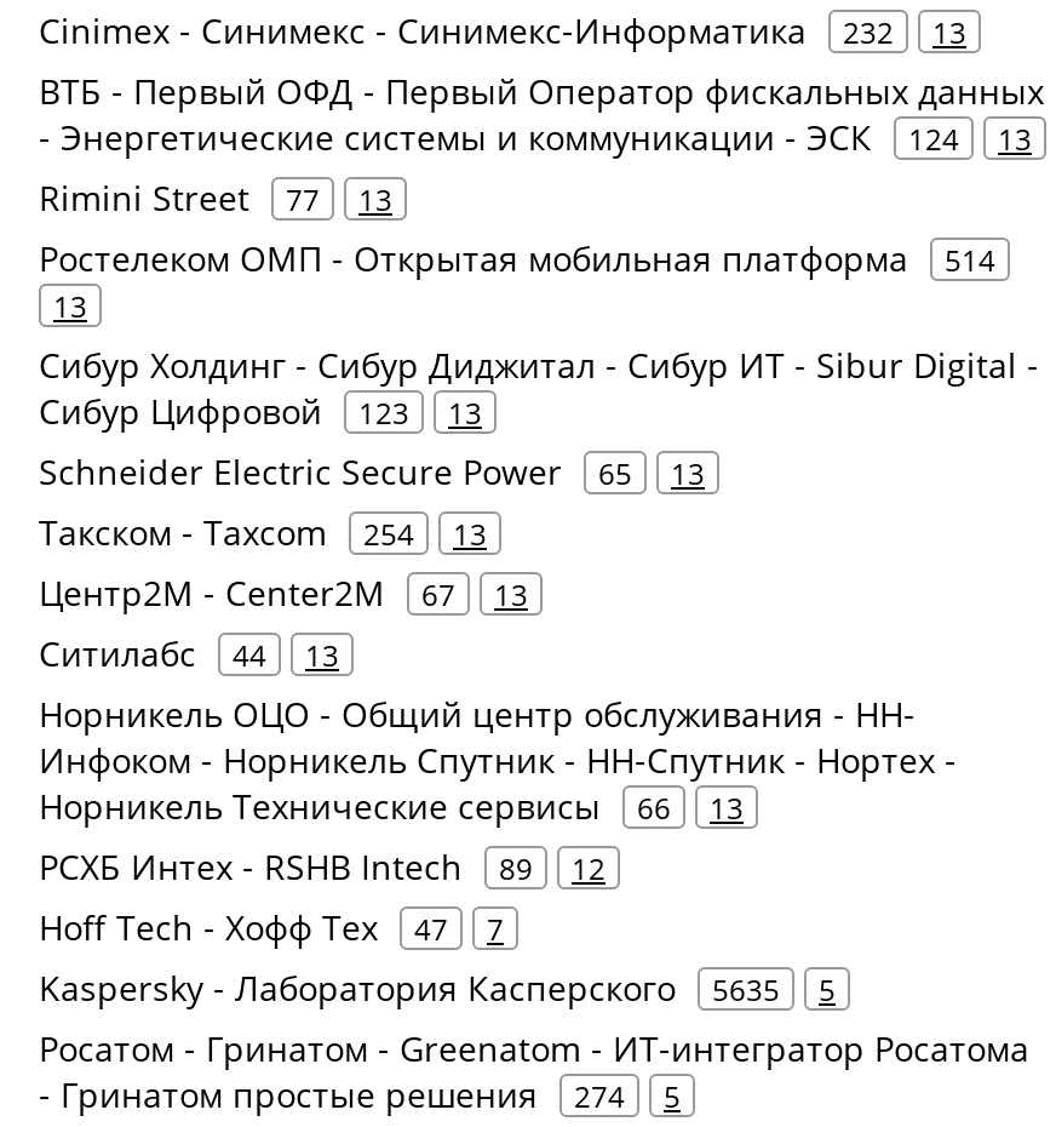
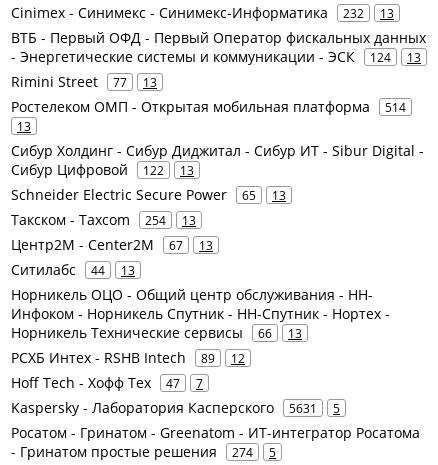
[39,388,482,434] Сибур Цифровой 123 13 -> [11,160,194,179] Сибур Цифровой 122 13
[39,965,836,1011] Kaspersky - Лаборатория Касперского 5635 5 -> [11,398,340,417] Kaspersky - Лаборатория Касперского 5631 5

